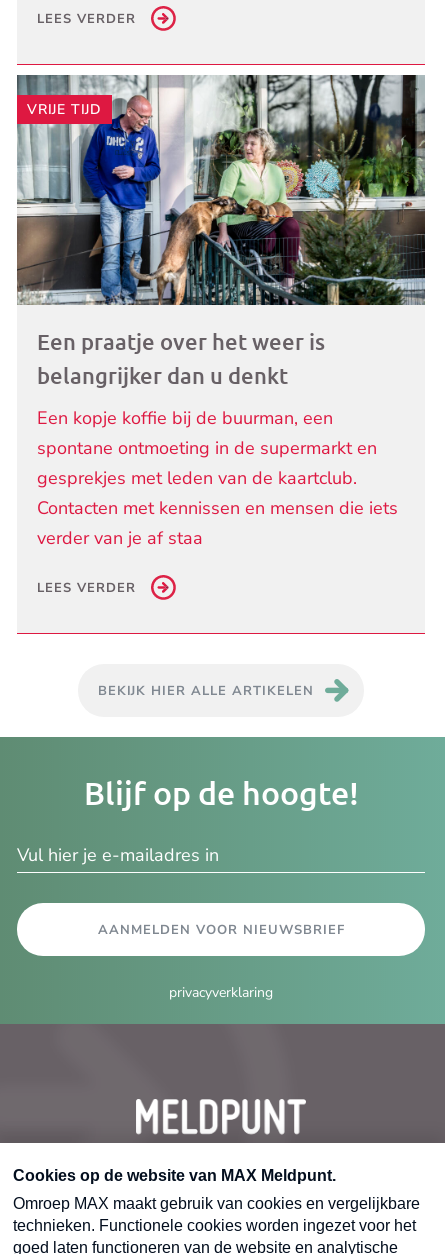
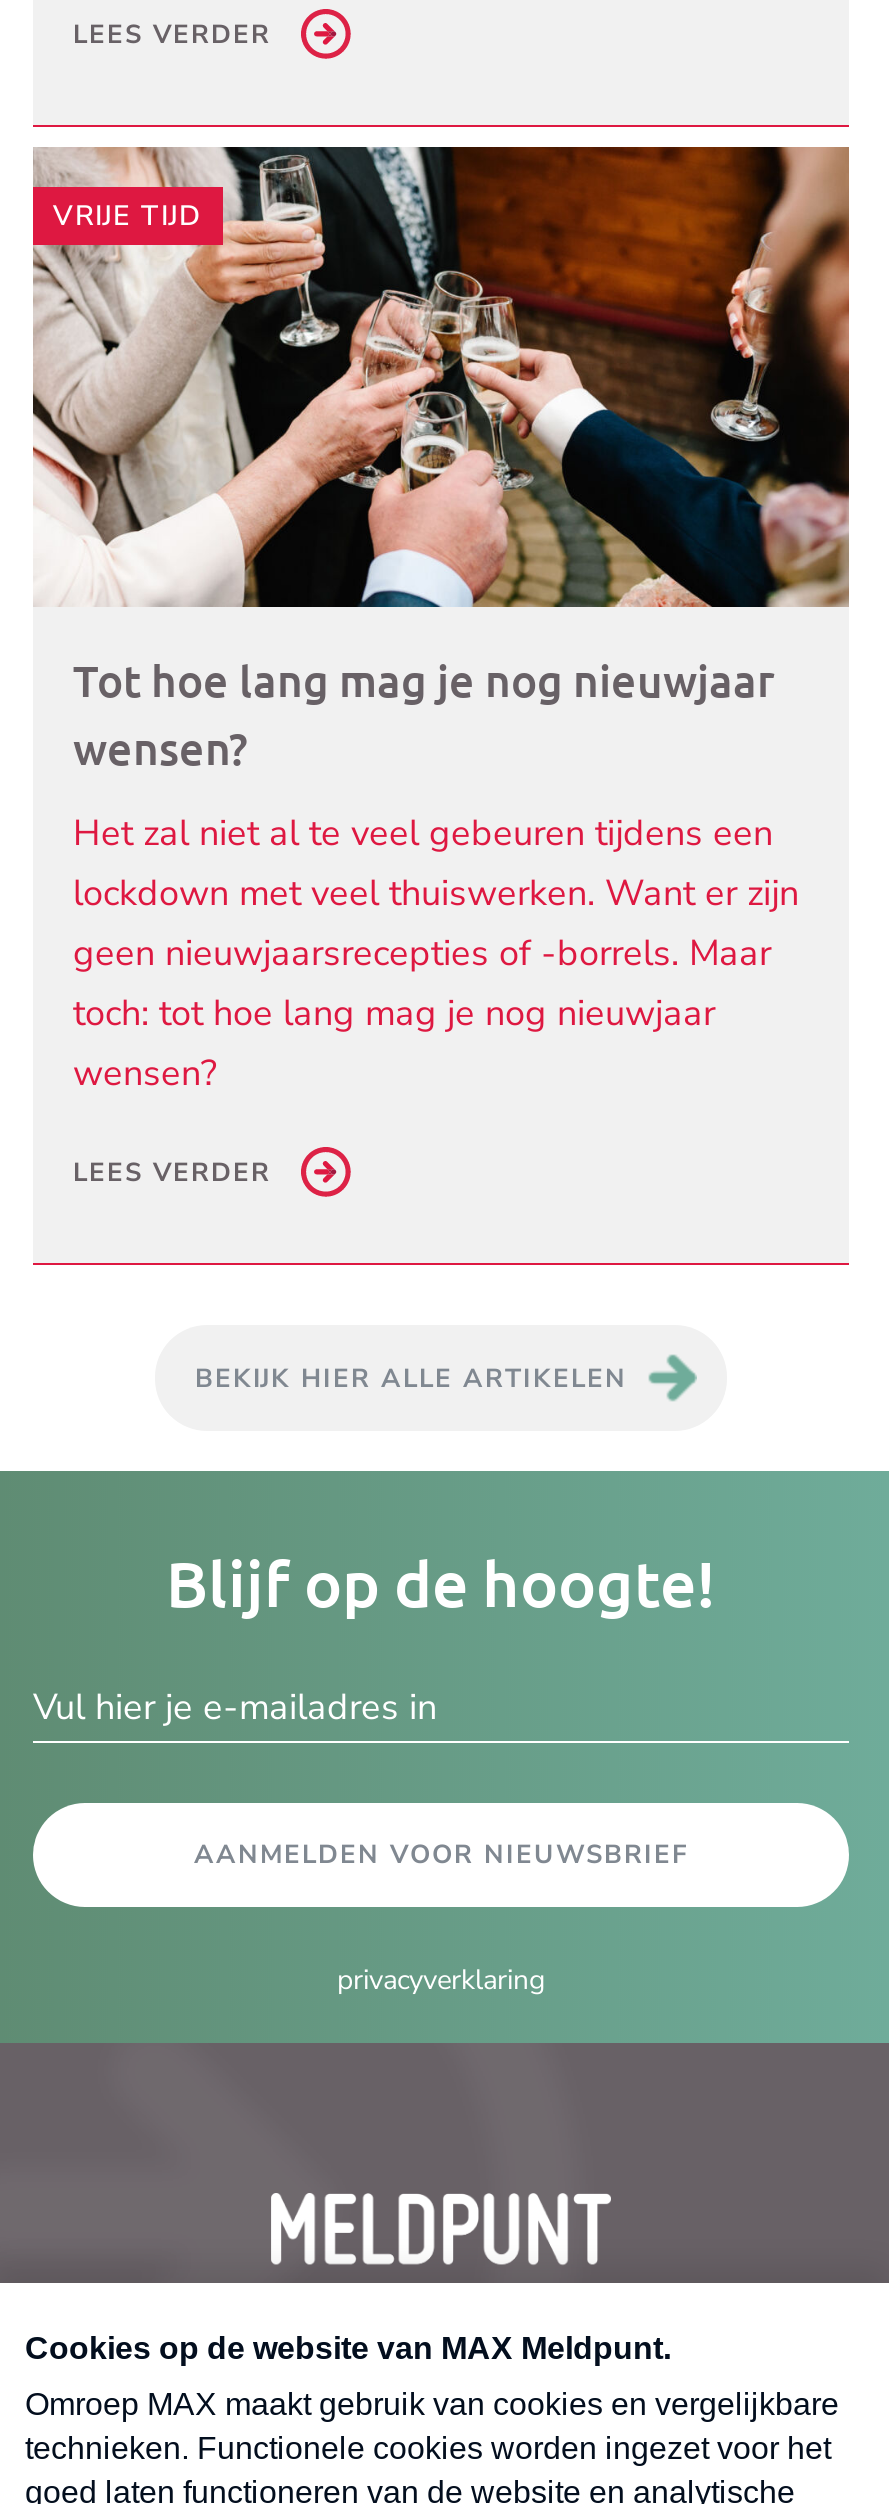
[16,74,426,389] [image] | Een praatje over het weer is | belangrijker dan u denkt -> [33,145,851,774] [image] | Tot hoe lang mag je nog nieuwjaar | wensen?
[37,406,398,550] Een kopje koffie bij de buurman, een | spontane ontmoeting in de supermarkt en | gesprekjes met leden van de kaartclub. | Contacten met kennissen en mensen die iets | verder van je af staa -> [73,808,799,1096] Het zal niet al te veel gebeuren tijdens een | lockdown met veel thuiswerken. Want er zijn | geen nieuwjaarsrecepties of -borrels. Maar | toch: tot hoe lang mag je nog nieuwjaar | wensen?

